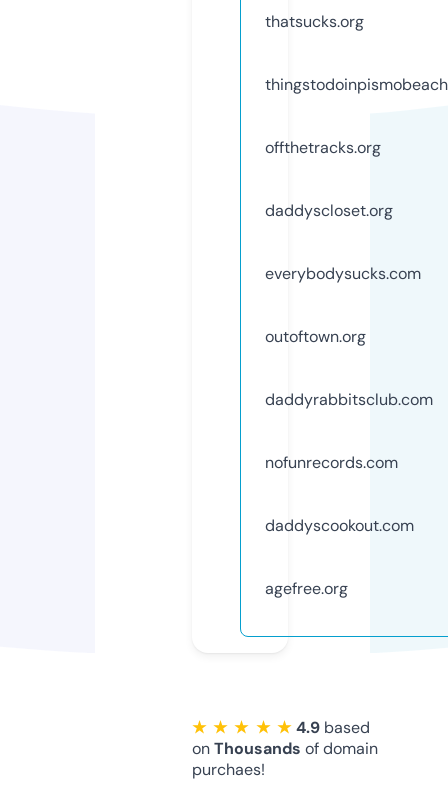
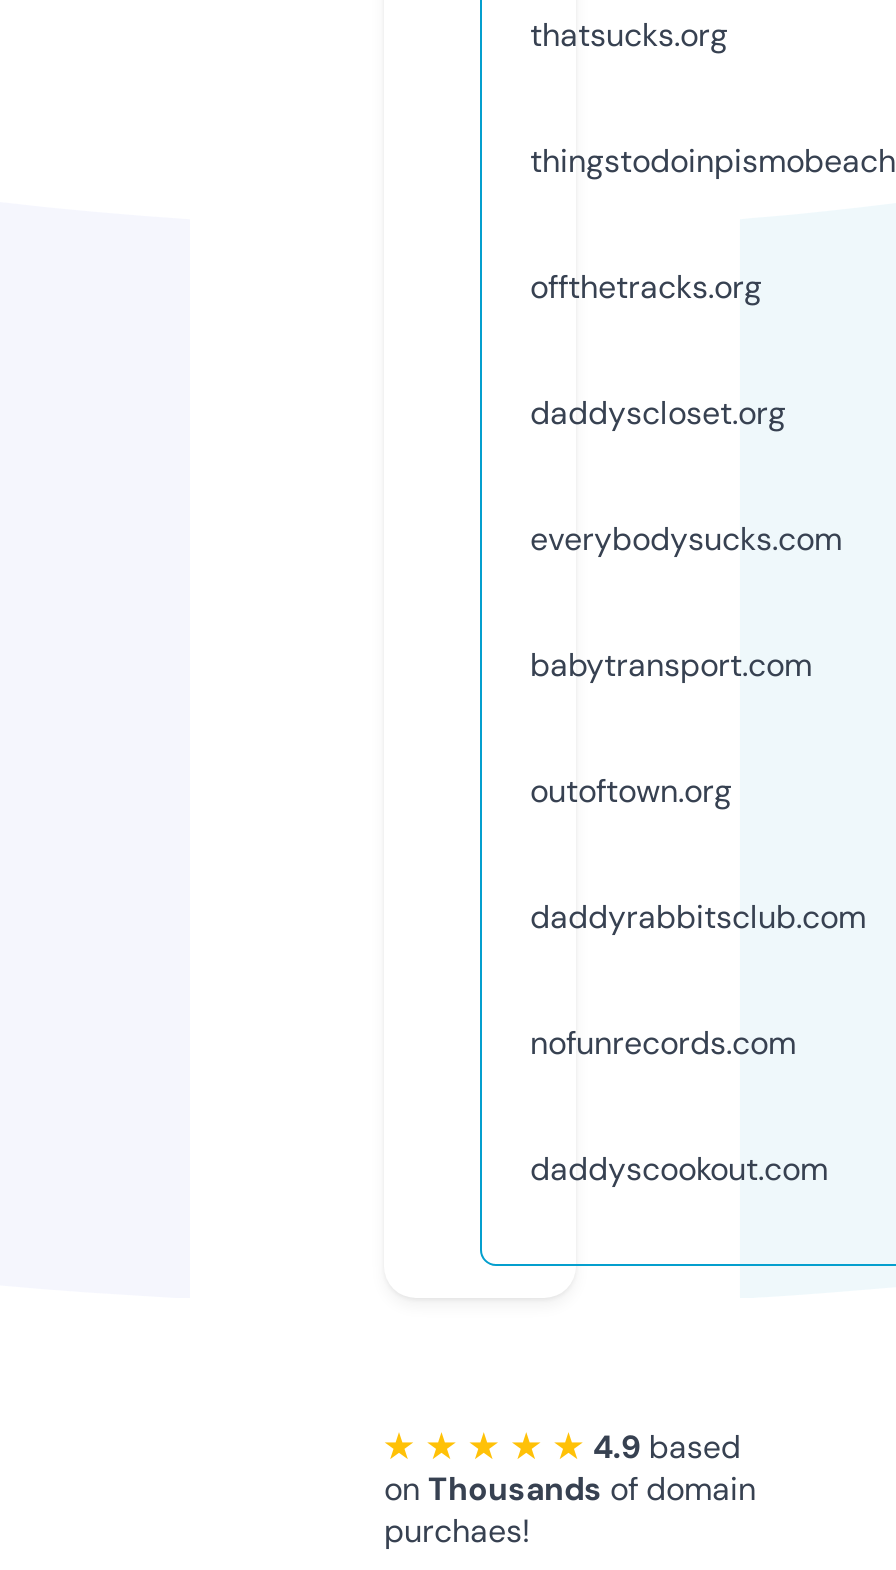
none -> [530,644,812,686] babytransport.com
moved [265,326,433,536] -> [530,770,866,1190]: outoftown.org | daddyrabbitsclub.com | nofunrecords.com | daddyscookout.com
[265,578,348,599] agefree.org -> none

